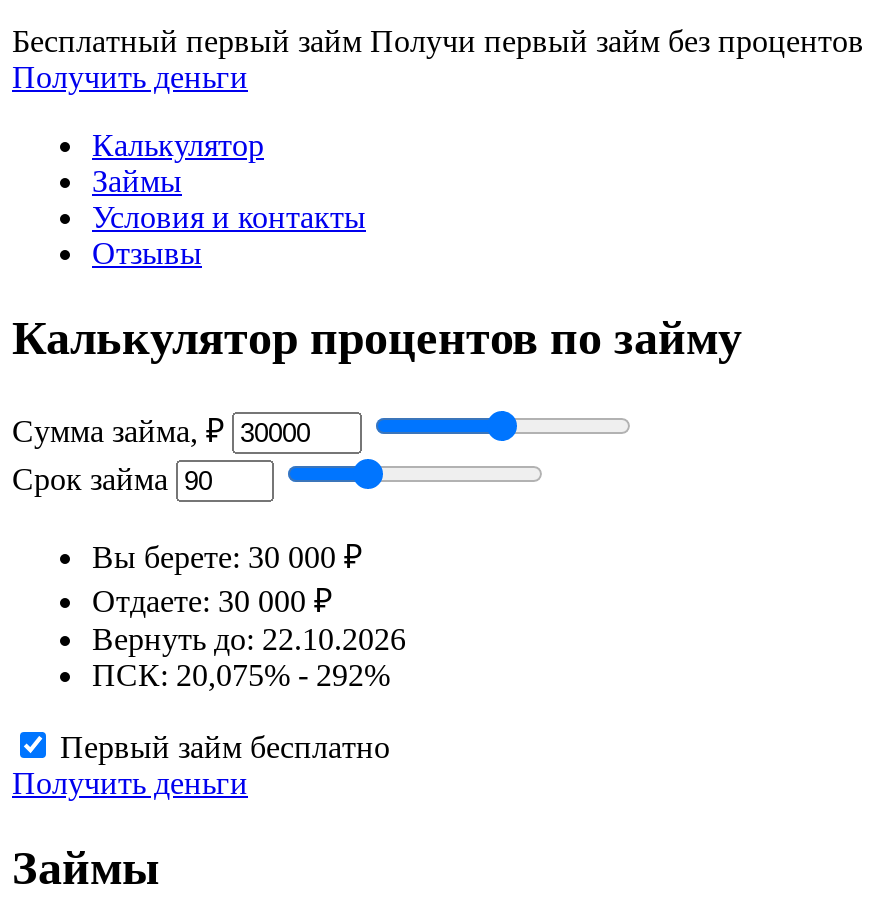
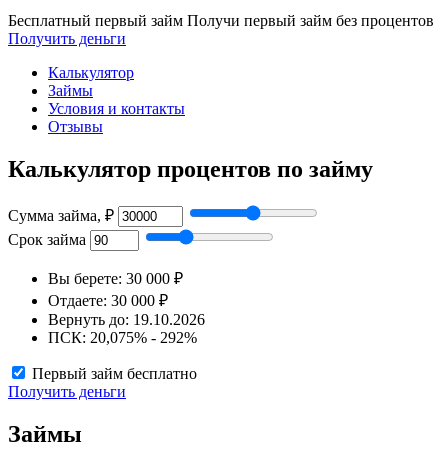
[92,621,406,655] Вернуть до: 22.10.2026 -> [48,311,205,328] Вернуть до: 19.10.2026

